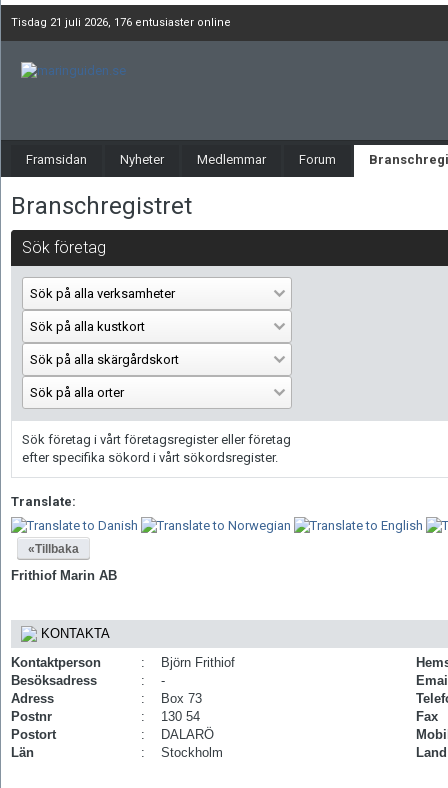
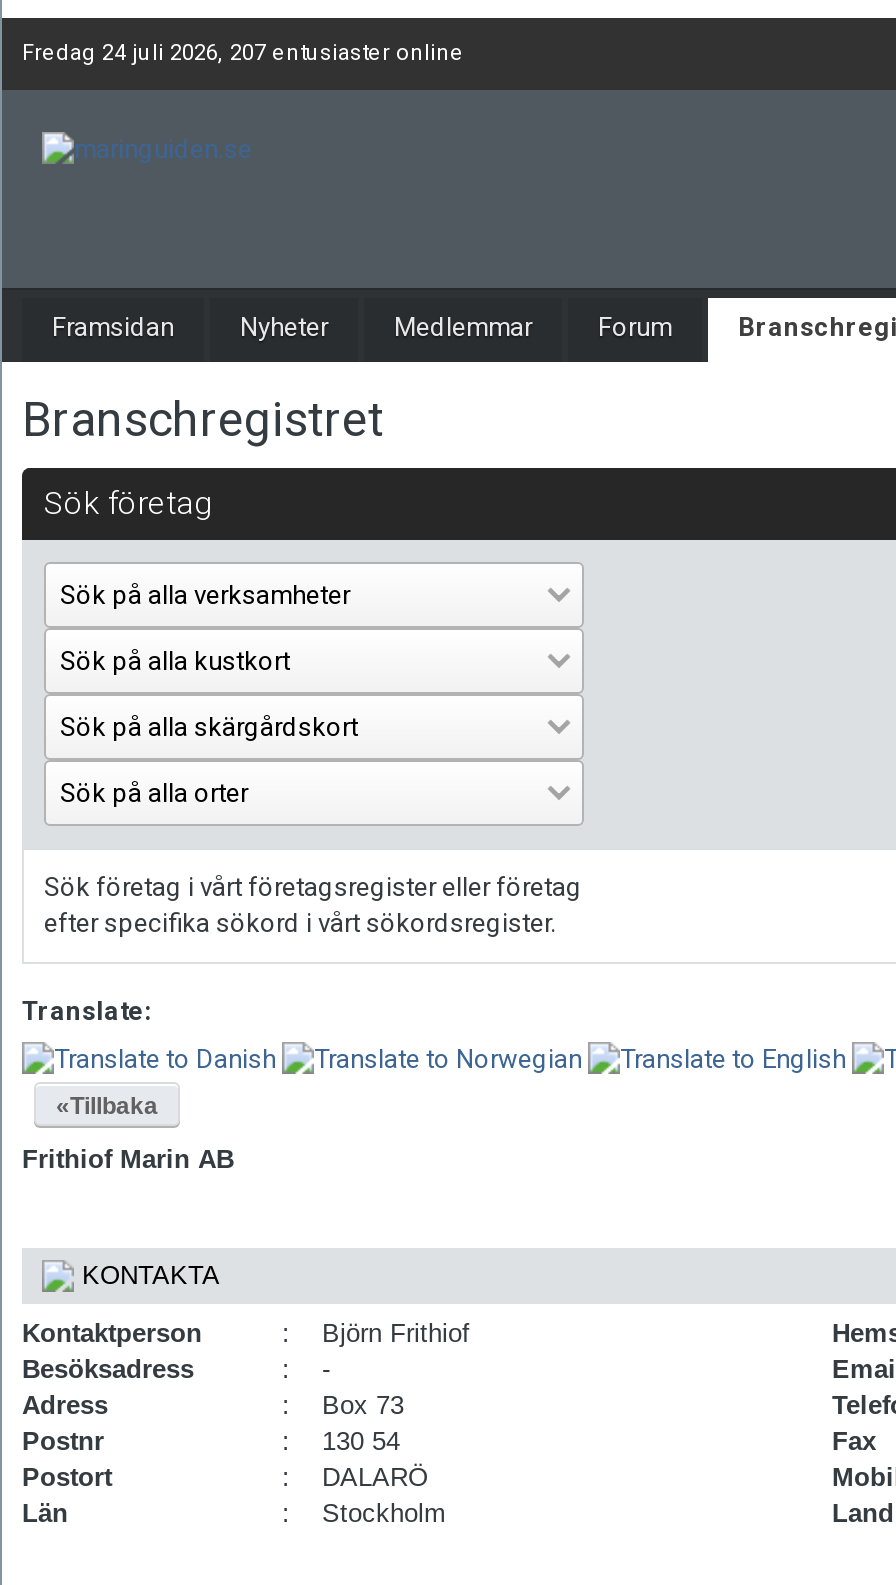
[11,16,231,29] Tisdag 21 juli 2026, 176 entusiaster online -> [22,40,464,66] Fredag 24 juli 2026, 207 entusiaster online

